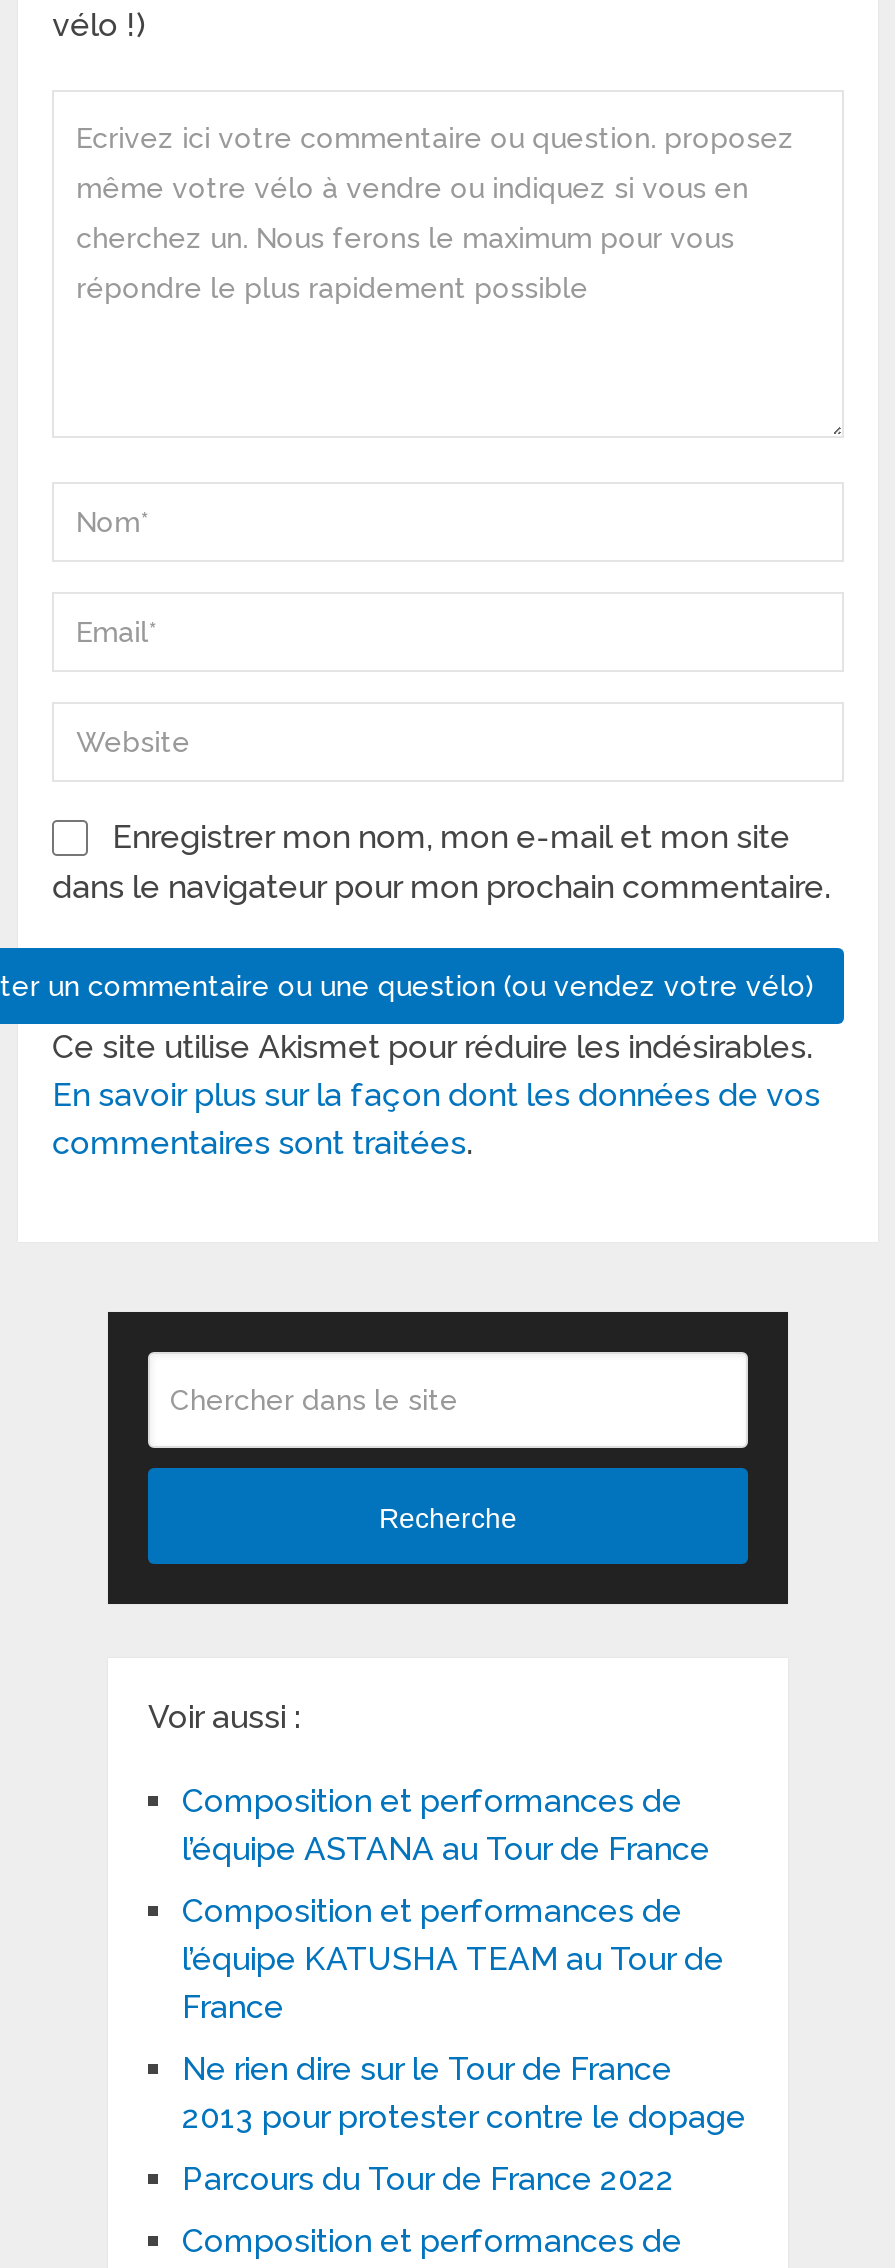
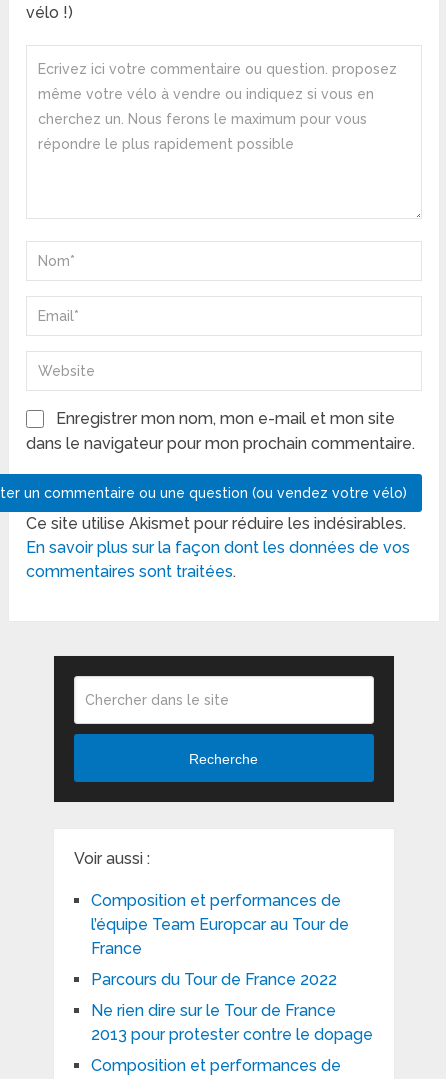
[182,1831,724,1979] l’équipe ASTANA au Tour de France | Composition et performances de | l’équipe KATUSHA TEAM au Tour de -> [91,915,349,934] l’équipe Team Europcar au Tour de
moved [182,2161,674,2199] -> [91,970,337,989]: Parcours du Tour de France 2022

